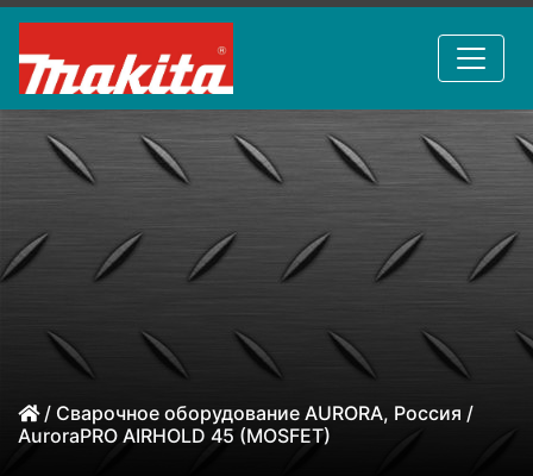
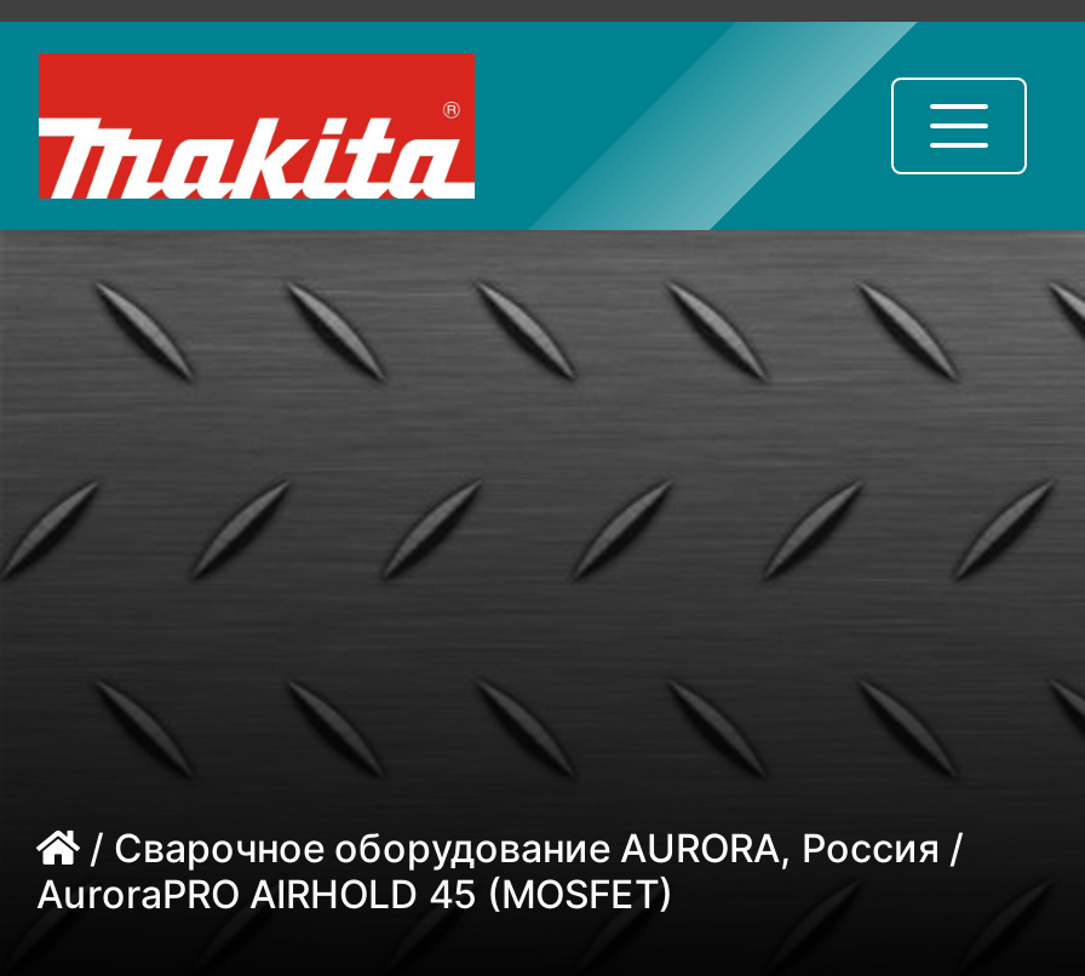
none -> [547,22,915,230] [image]

